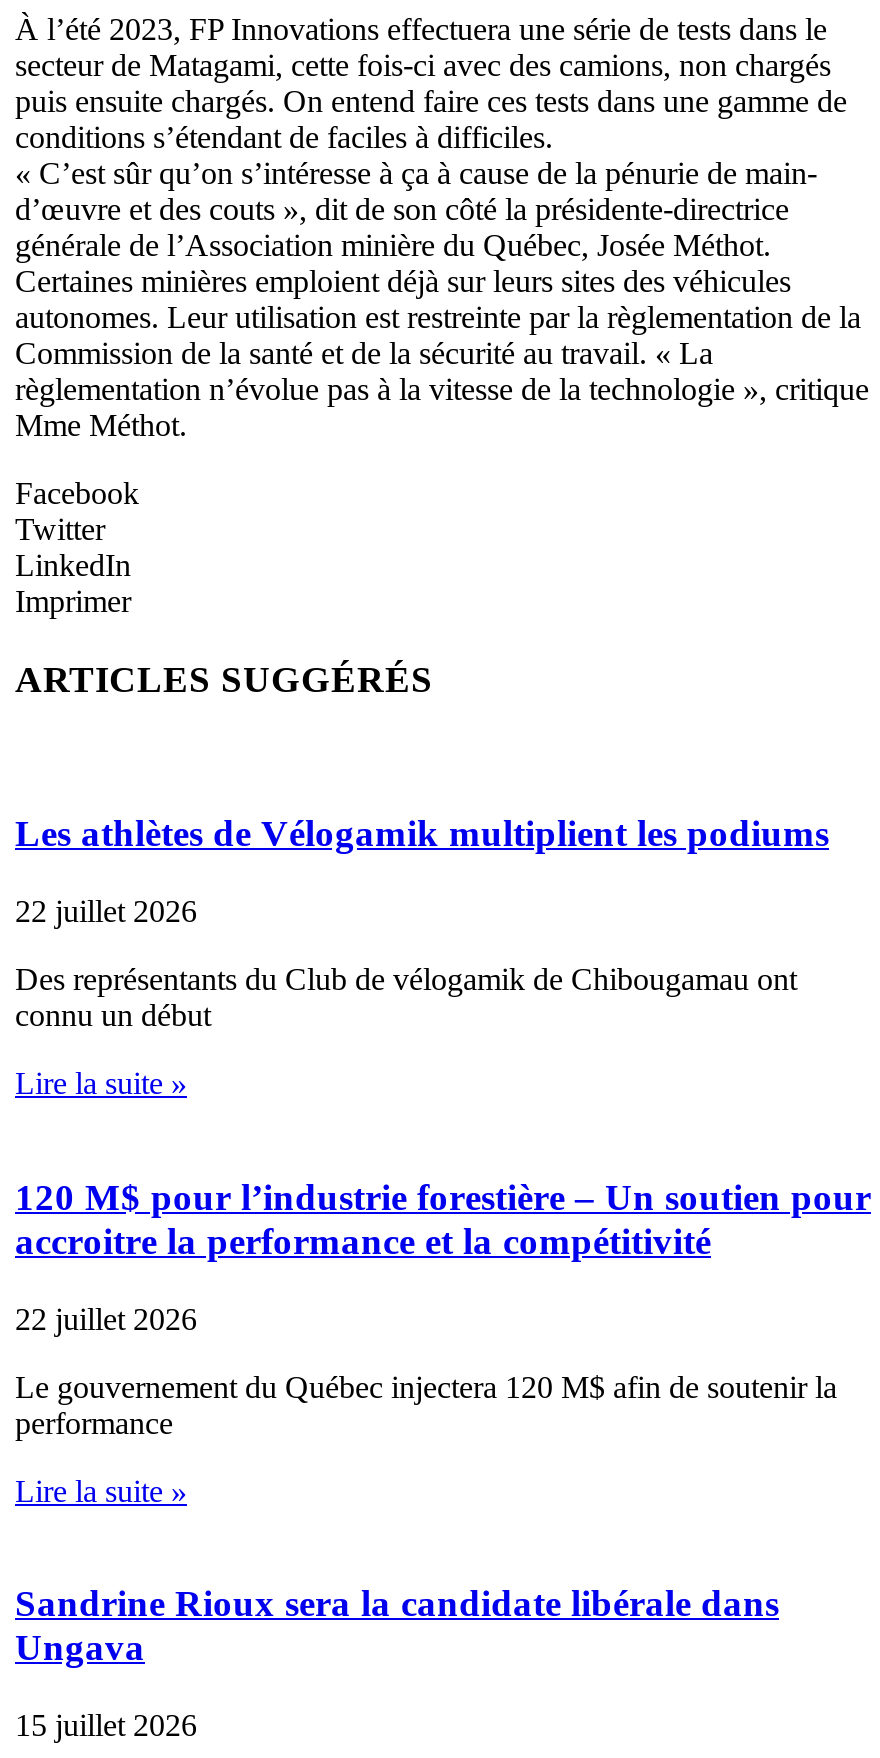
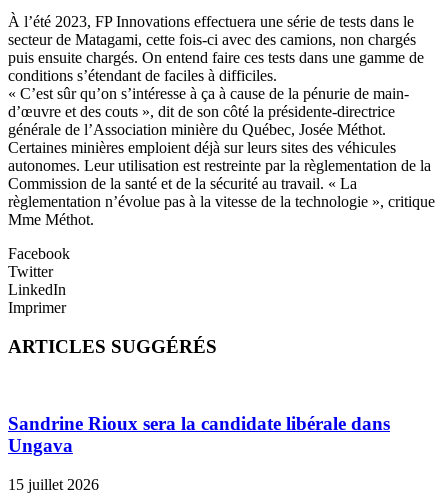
[15,813,871,1507] Les athlètes de Vélogamik multiplient les podiums | 22 juillet 2026 | Des représentants du Club de vélogamik de Chibougamau ont | connu un début | Lire la suite » | 120 M$ pour l’industrie forestière – Un soutien pour | accroitre la performance et la compétitivité | 22 juillet 2026 | Le gouvernement du Québec injectera 120 M$ afin de soutenir la | performance | Lire la suite » -> none

